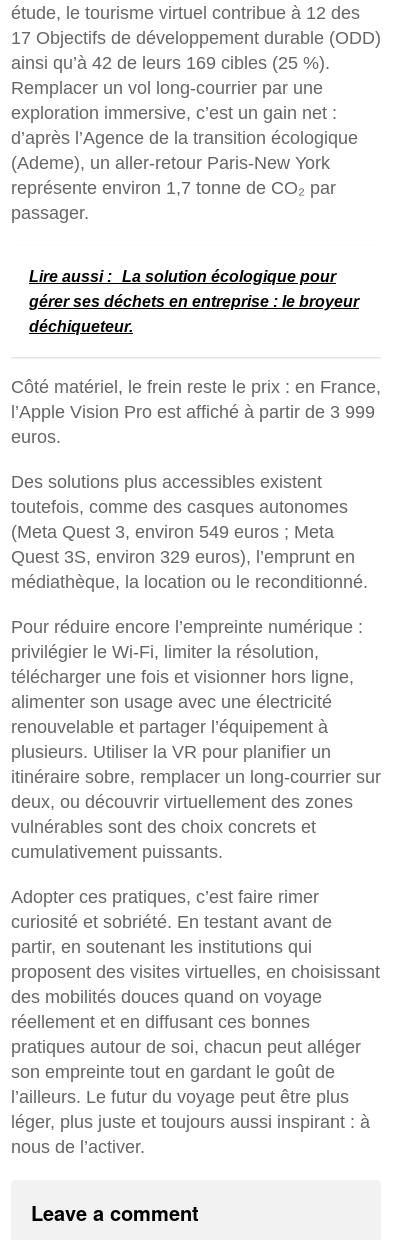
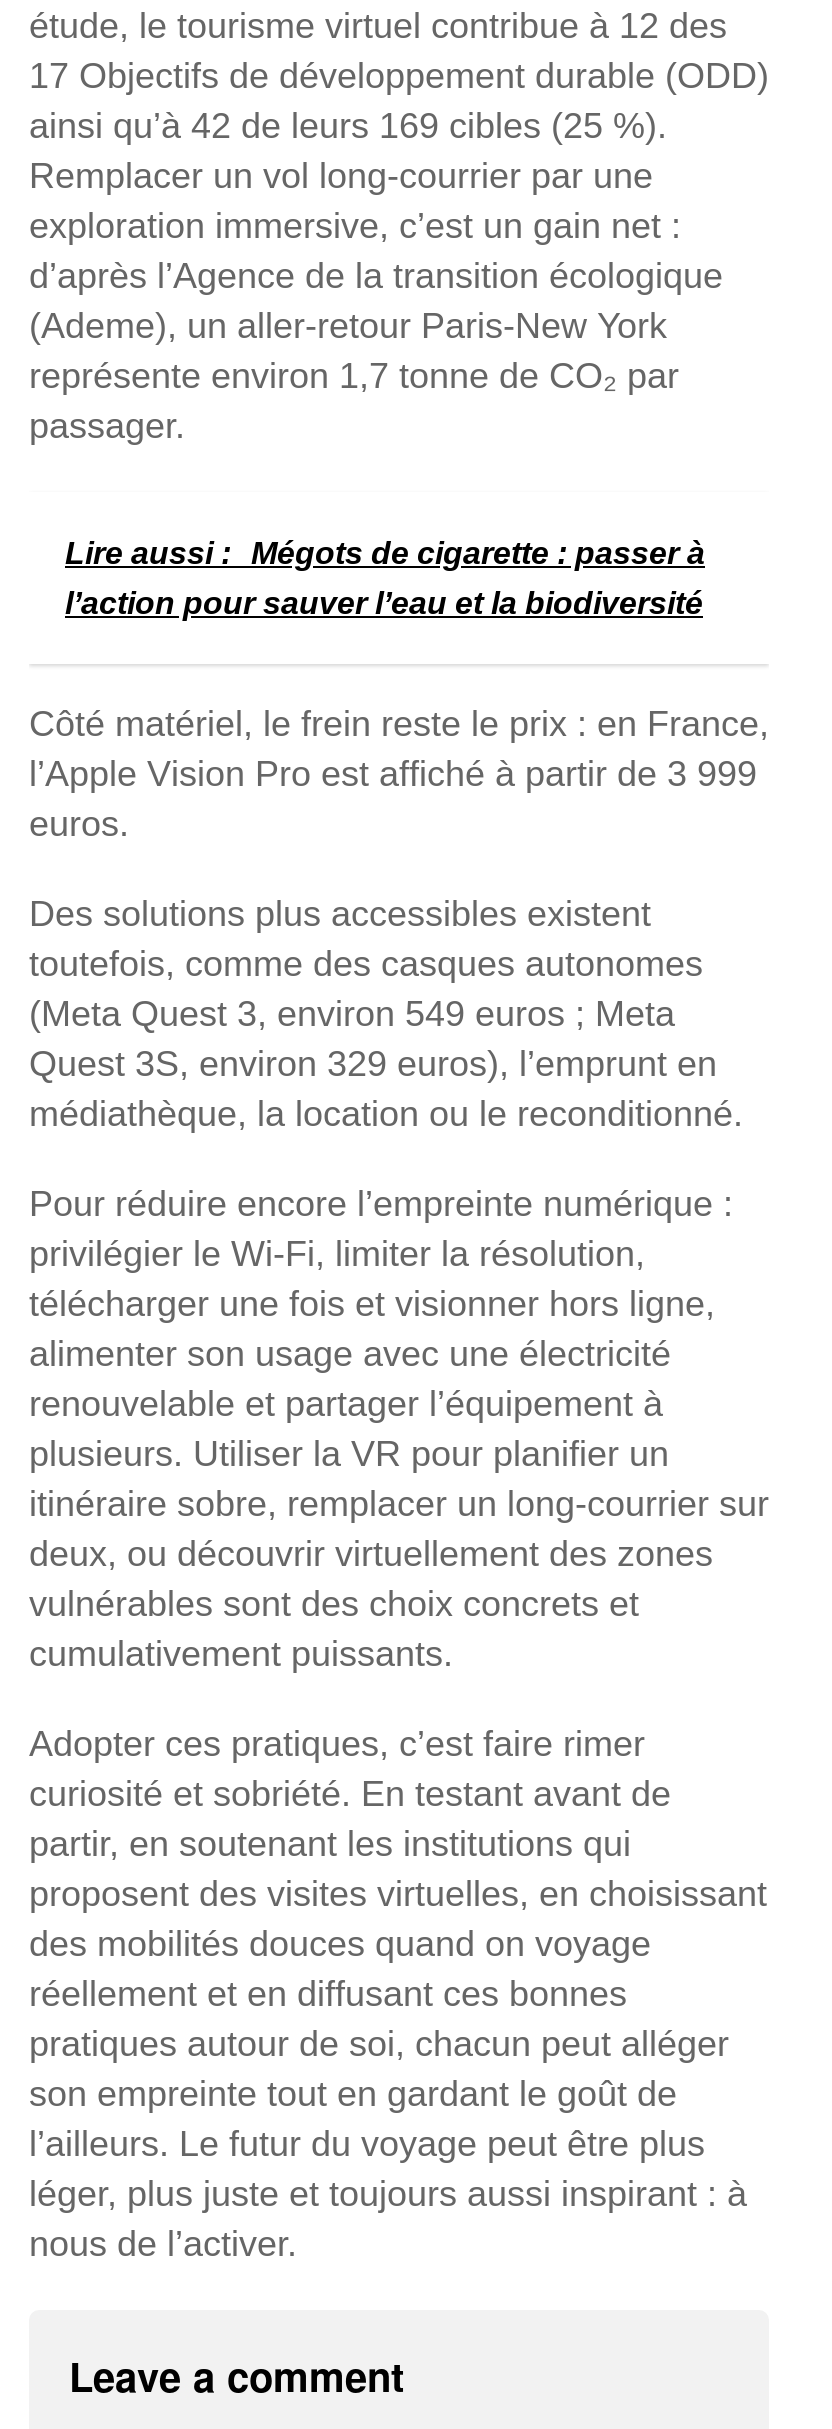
[29,268,359,335] Lire aussi : La solution écologique pour | gérer ses déchets en entreprise : le broyeur | déchiqueteur. -> [65,536,705,620] Lire aussi : Mégots de cigarette : passer à | l’action pour sauver l’eau et la biodiversité

